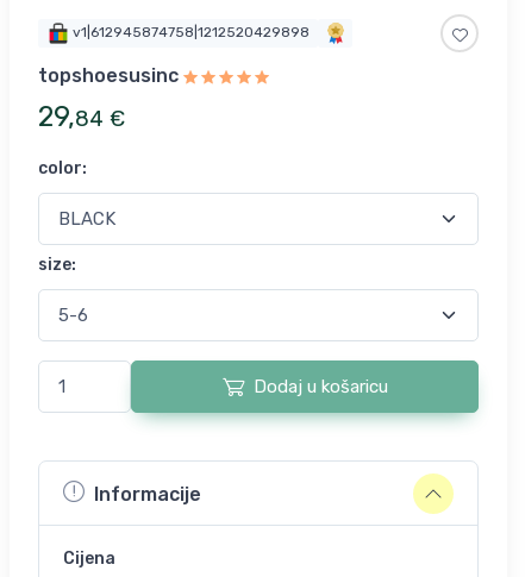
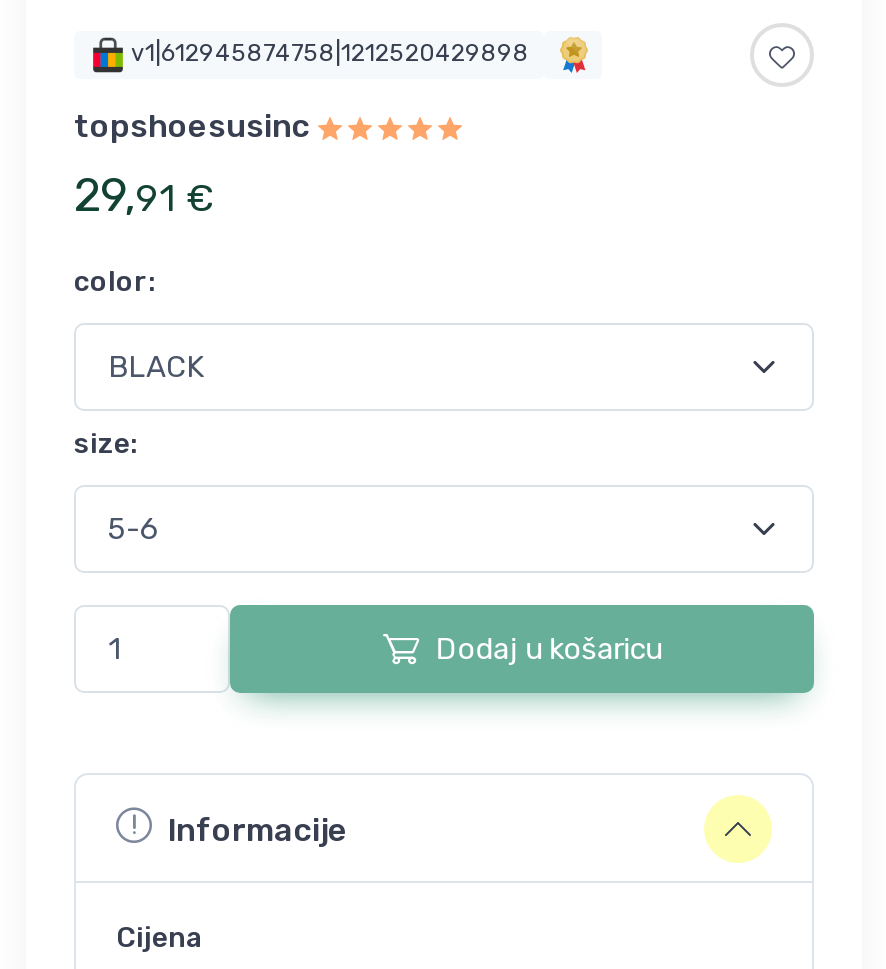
[38,100,125,133] 29,84 € -> [74,167,212,223] 29,91 €

